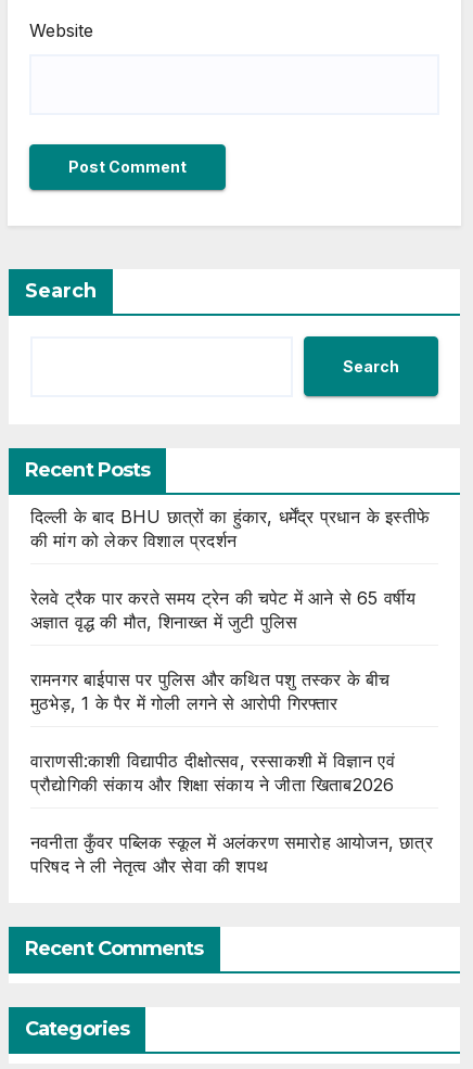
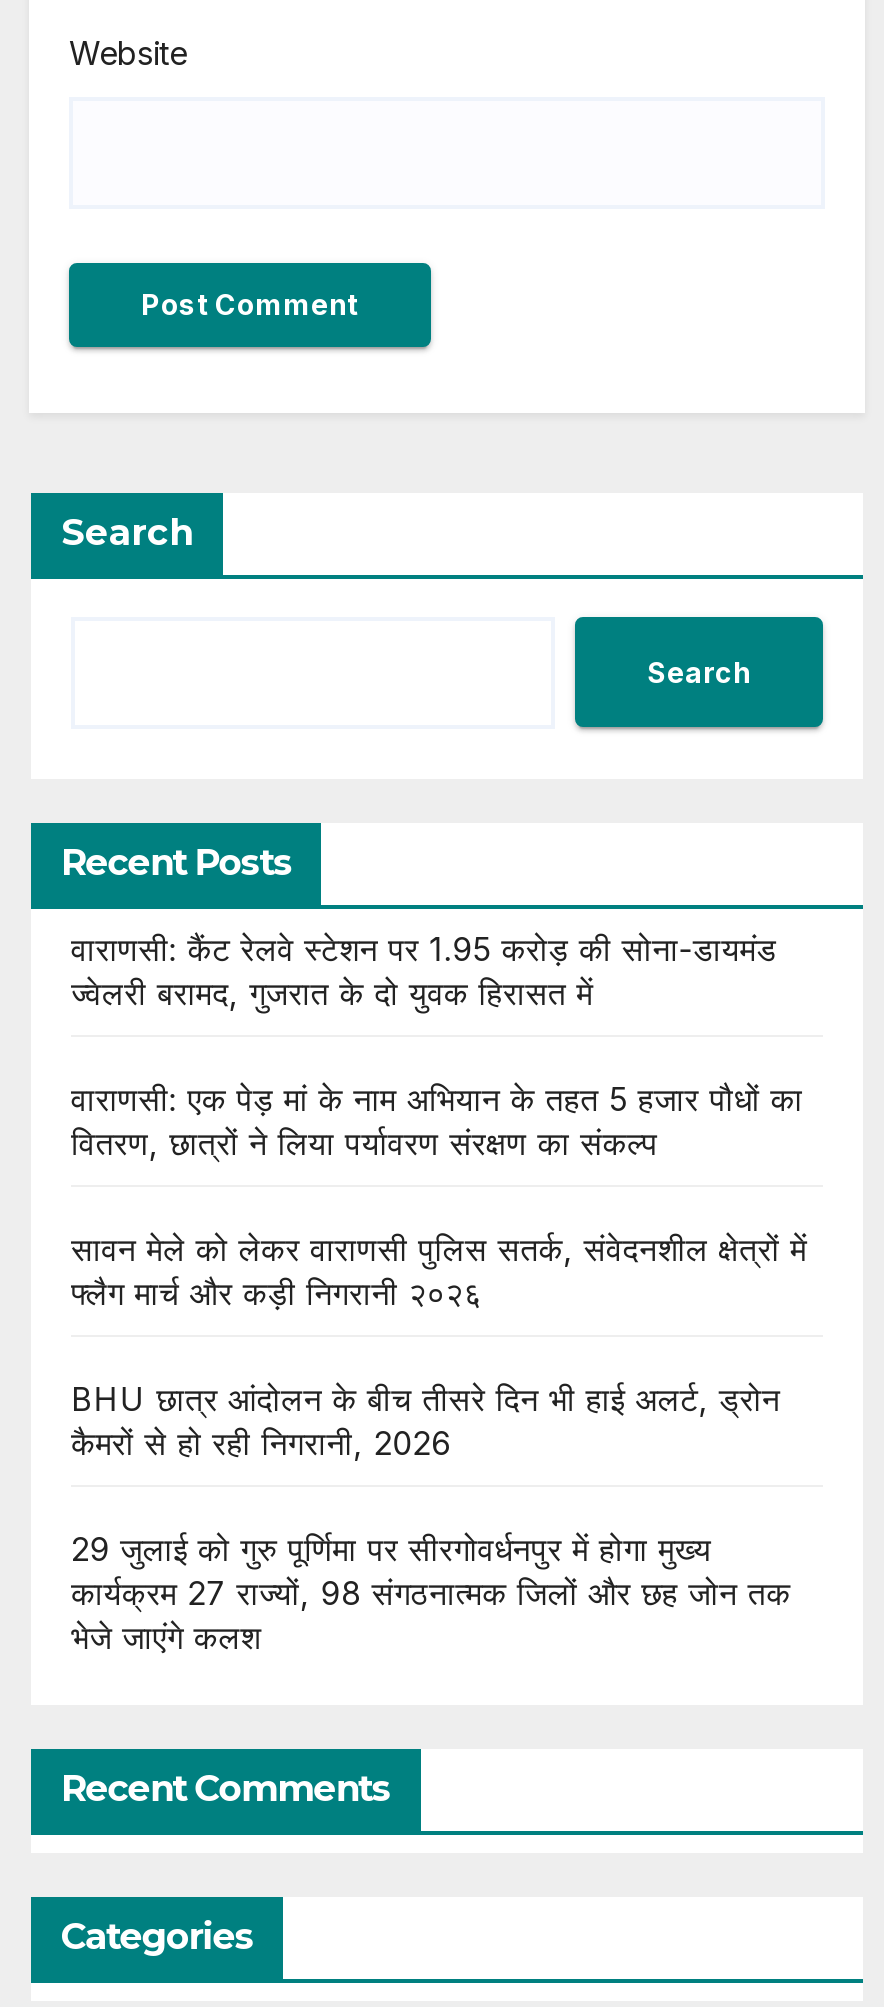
[30,506,430,552] दिल्ली के बाद BHU छात्रों का हुंकार, धर्मेंद्र प्रधान के इस्तीफे | की मांग को लेकर विशाल प्रदर्शन -> [71,930,777,1014] वाराणसी: कैंट रेलवे स्टेशन पर 1.95 करोड़ की सोना-डायमंड | ज्वेलरी बरामद, गुजरात के दो युवक हिरासत में
[30,587,416,633] रेलवे ट्रैक पार करते समय ट्रेन की चपेट में आने से 65 वर्षीय | अज्ञात वृद्ध की मौत, शिनाख्त में जुटी पुलिस -> [71,1080,803,1164] वाराणसी: एक पेड़ मां के नाम अभियान के तहत 5 हजार पौधों का | वितरण, छात्रों ने लिया पर्यावरण संरक्षण का संकल्प
[30,669,390,714] रामनगर बाईपास पर पुलिस और कथित पशु तस्कर के बीच | मुठभेड़, 1 के पैर में गोली लगने से आरोपी गिरफ्तार -> [71,1230,807,1314] सावन मेले को लेकर वाराणसी पुलिस सतर्क, संवेदनशील क्षेत्रों में | फ्लैग मार्च और कड़ी निगरानी २०२६
[30,750,395,796] वाराणसी:काशी विद्यापीठ दीक्षोत्सव, रस्साकशी में विज्ञान एवं | प्रौद्योगिकी संकाय और शिक्षा संकाय ने जीता खिताब2026 -> [71,1380,780,1464] BHU छात्र आंदोलन के बीच तीसरे दिन भी हाई अलर्ट, ड्रोन | कैमरों से हो रही निगरानी, 2026
[30,832,433,877] नवनीता कुँवर पब्लिक स्कूल में अलंकरण समारोह आयोजन, छात्र | परिषद ने ली नेतृत्व और सेवा की शपथ -> [71,1530,791,1658] 29 जुलाई को गुरु पूर्णिमा पर सीरगोवर्धनपुर में होगा मुख्य | कार्यक्रम 27 राज्यों, 98 संगठनात्मक जिलों और छह जोन तक | भेजे जाएंगे कलश

